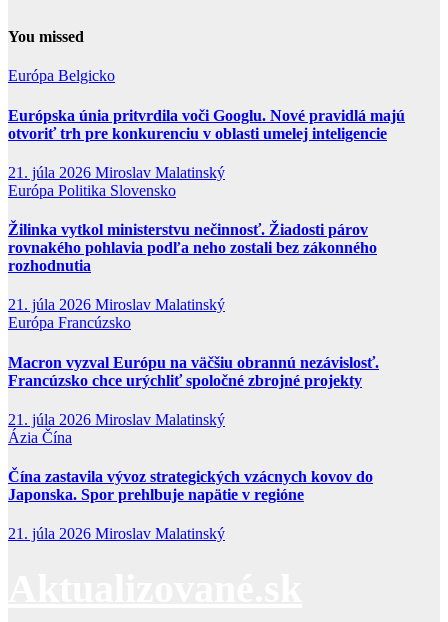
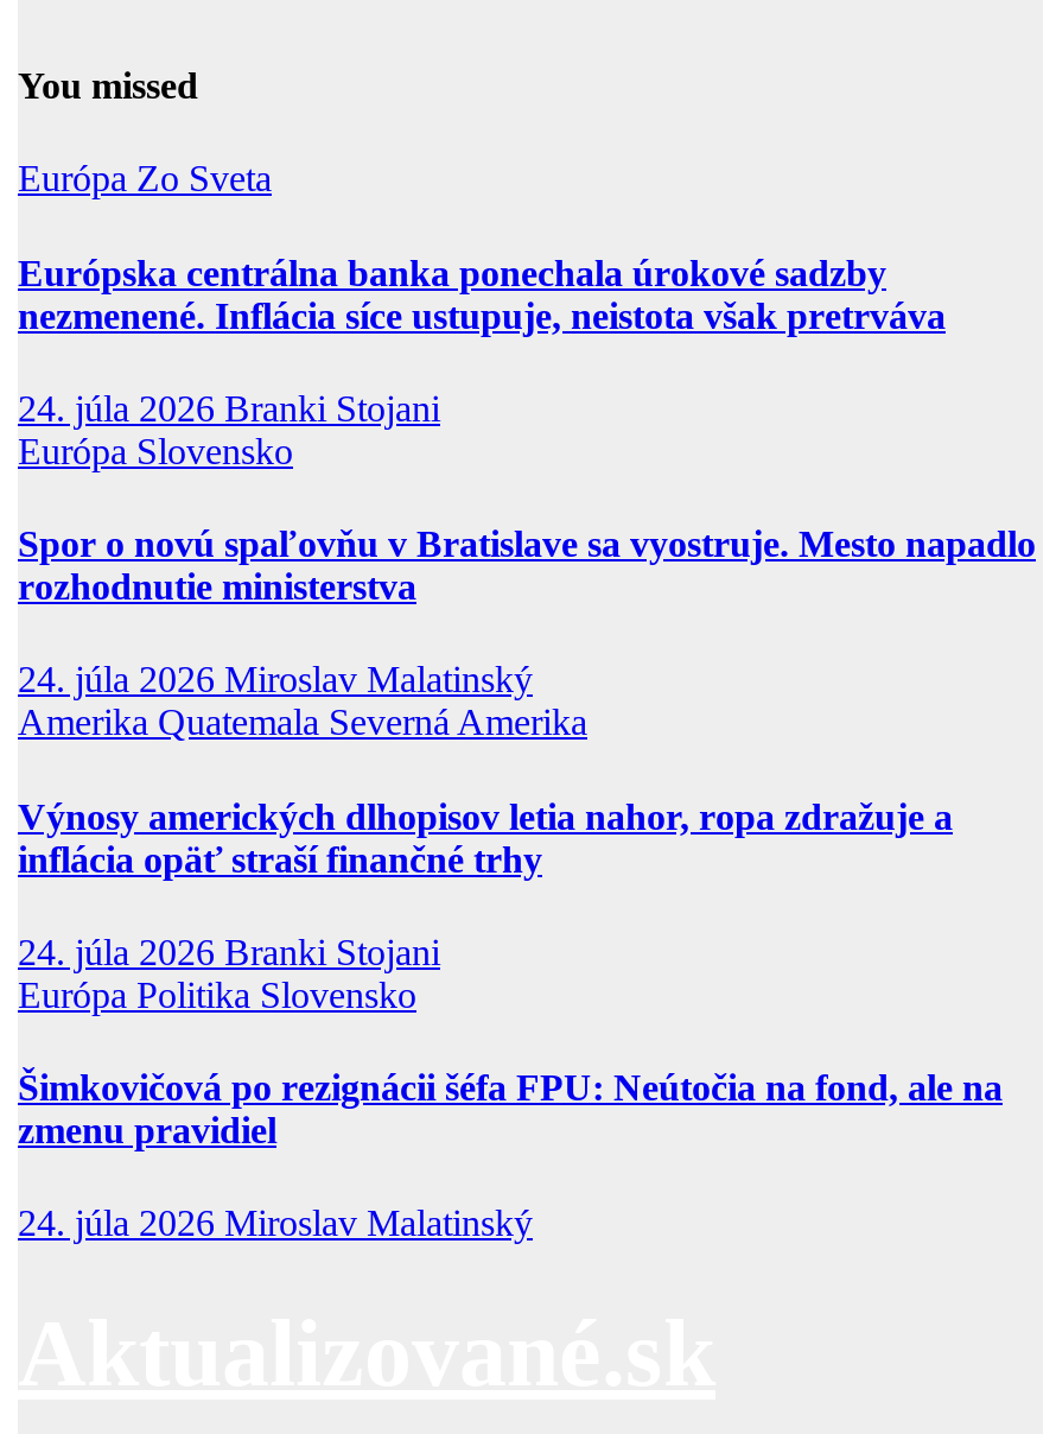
[8,67,405,181] Európa Belgicko | Európska únia pritvrdila voči Googlu. Nové pravidlá majú | otvoriť trh pre konkurenciu v oblasti umelej inteligencie | 21. júla 2026 Miroslav Malatinský -> [18,159,1036,972] Európa Zo Sveta | Európska centrálna banka ponechala úrokové sadzby | nezmenené. Inflácia síce ustupuje, neistota však pretrváva | 24. júla 2026 Branki Stojani | Európa Slovensko | Spor o novú spaľovňu v Bratislave sa vyostruje. Mesto napadlo | rozhodnutie ministerstva | 24. júla 2026 Miroslav Malatinský | Amerika Quatemala Severná Amerika | Výnosy amerických dlhopisov letia nahor, ropa zdražuje a | inflácia opäť straší finančné trhy | 24. júla 2026 Branki Stojani
moved [8,182,176,199] -> [18,974,416,1015]: Európa Politika Slovensko
[8,221,379,542] Žilinka vytkol ministerstvu nečinnosť. Žiadosti párov | rovnakého pohlavia podľa neho zostali bez zákonného | rozhodnutia | 21. júla 2026 Miroslav Malatinský | Európa Francúzsko | Macron vyzval Európu na väčšiu obrannú nezávislosť. | Francúzsko chce urýchliť spoločné zbrojné projekty | 21. júla 2026 Miroslav Malatinský | Ázia Čína | Čína zastavila vývoz strategických vzácnych kovov do | Japonska. Spor prehlbuje napätie v regióne | 21. júla 2026 Miroslav Malatinský -> [18,1068,1003,1244] Šimkovičová po rezignácii šéfa FPU: Neútočia na fond, ale na | zmenu pravidiel | 24. júla 2026 Miroslav Malatinský

